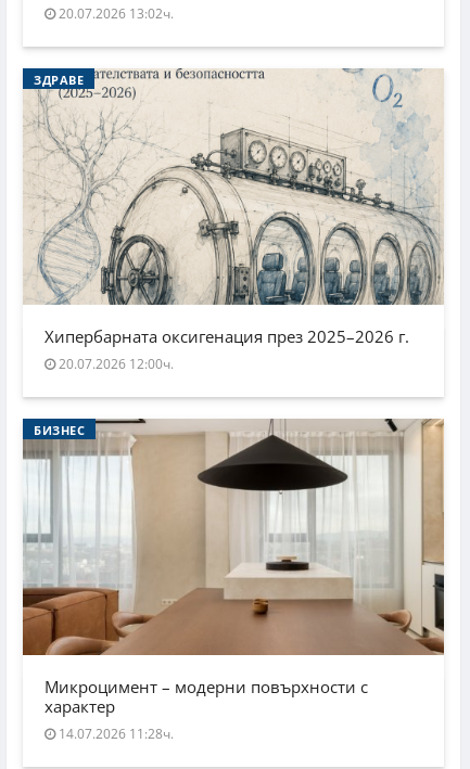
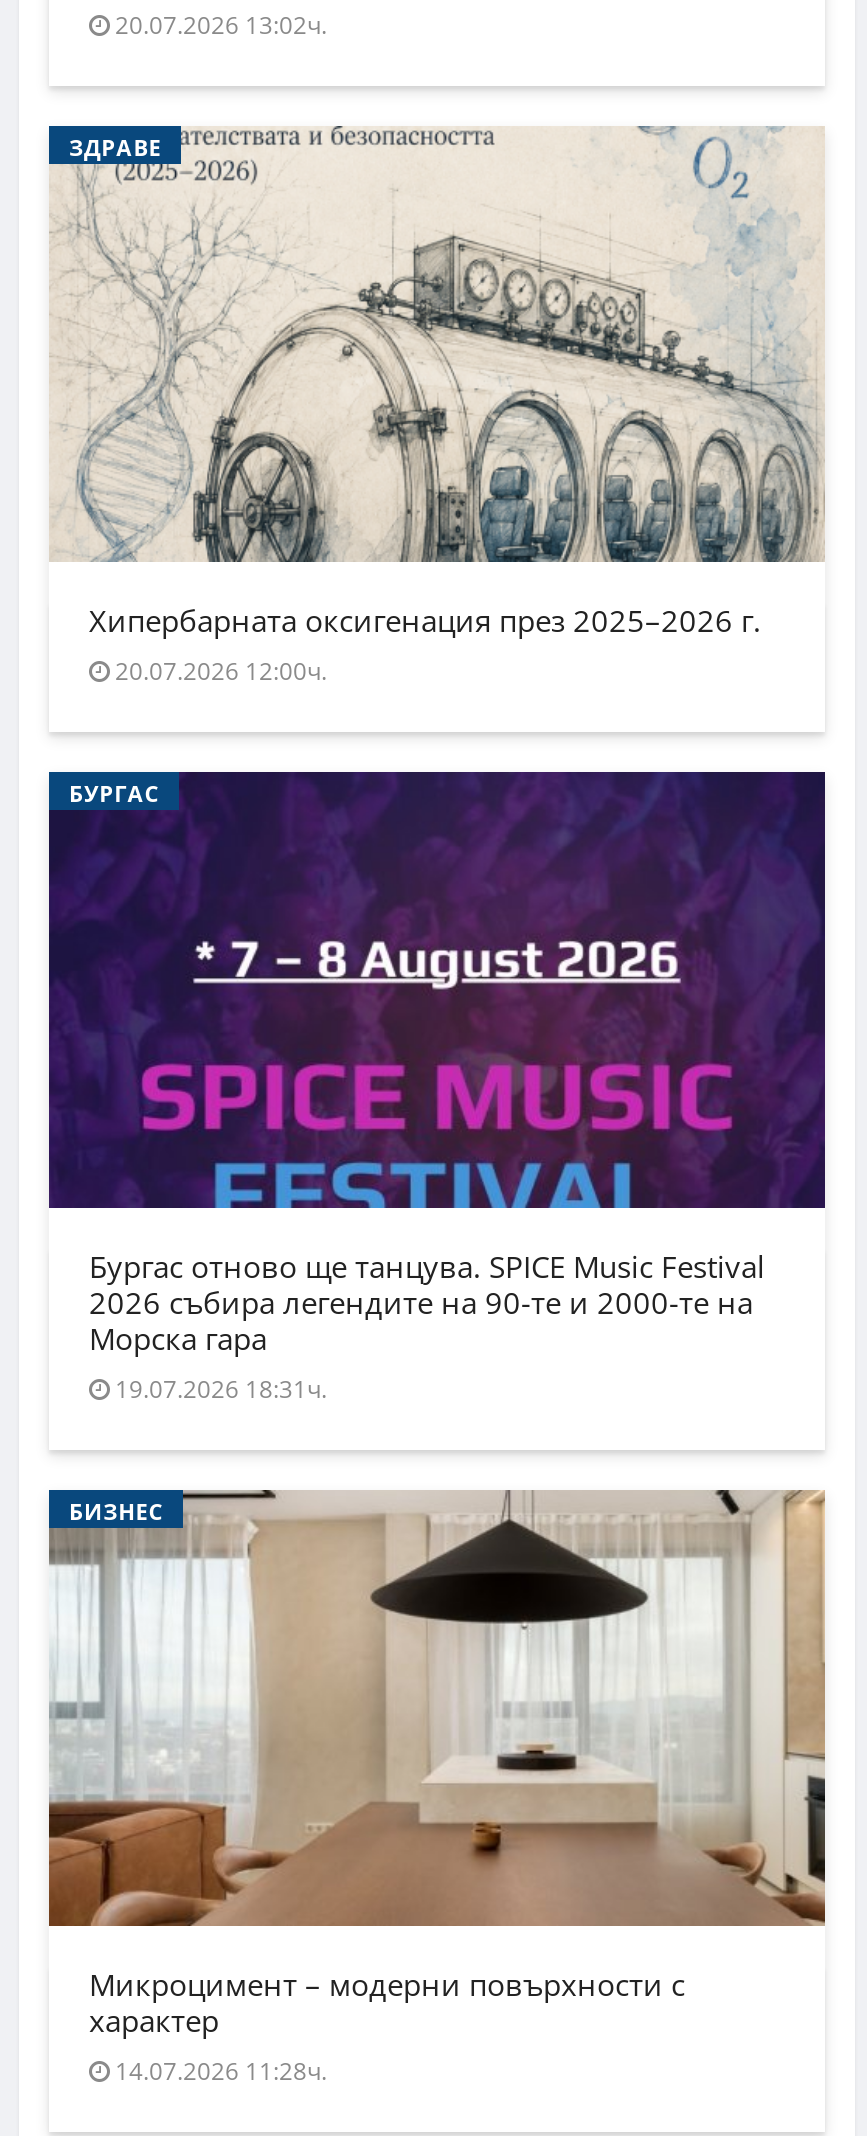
none -> [47,770,827,1210] [image] | БУРГАС
none -> [89,1245,765,1405] Бургас отново ще танцува. SPICE Music Festival | 2026 събира легендите на 90-те и 2000-те на | Морска гара | 19.07.2026 18:31ч.

